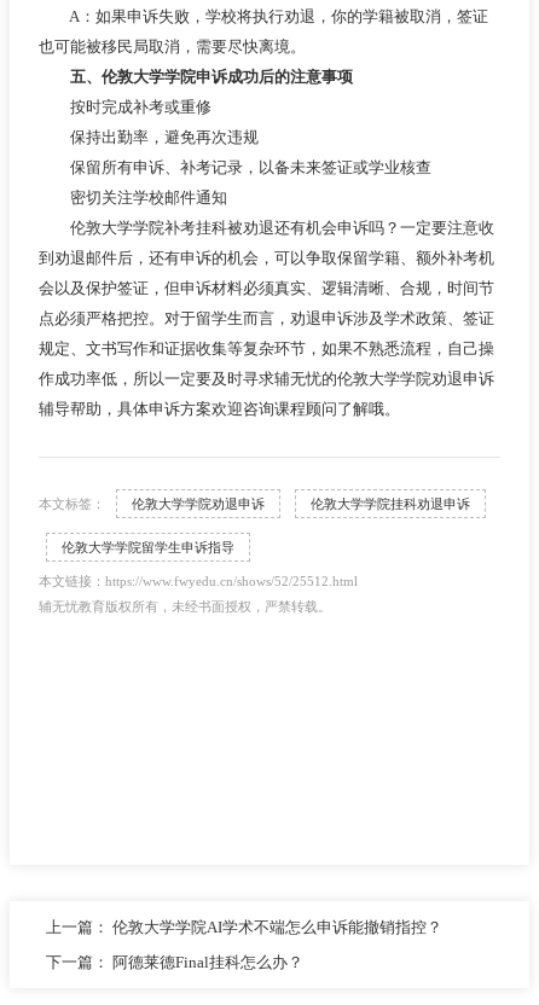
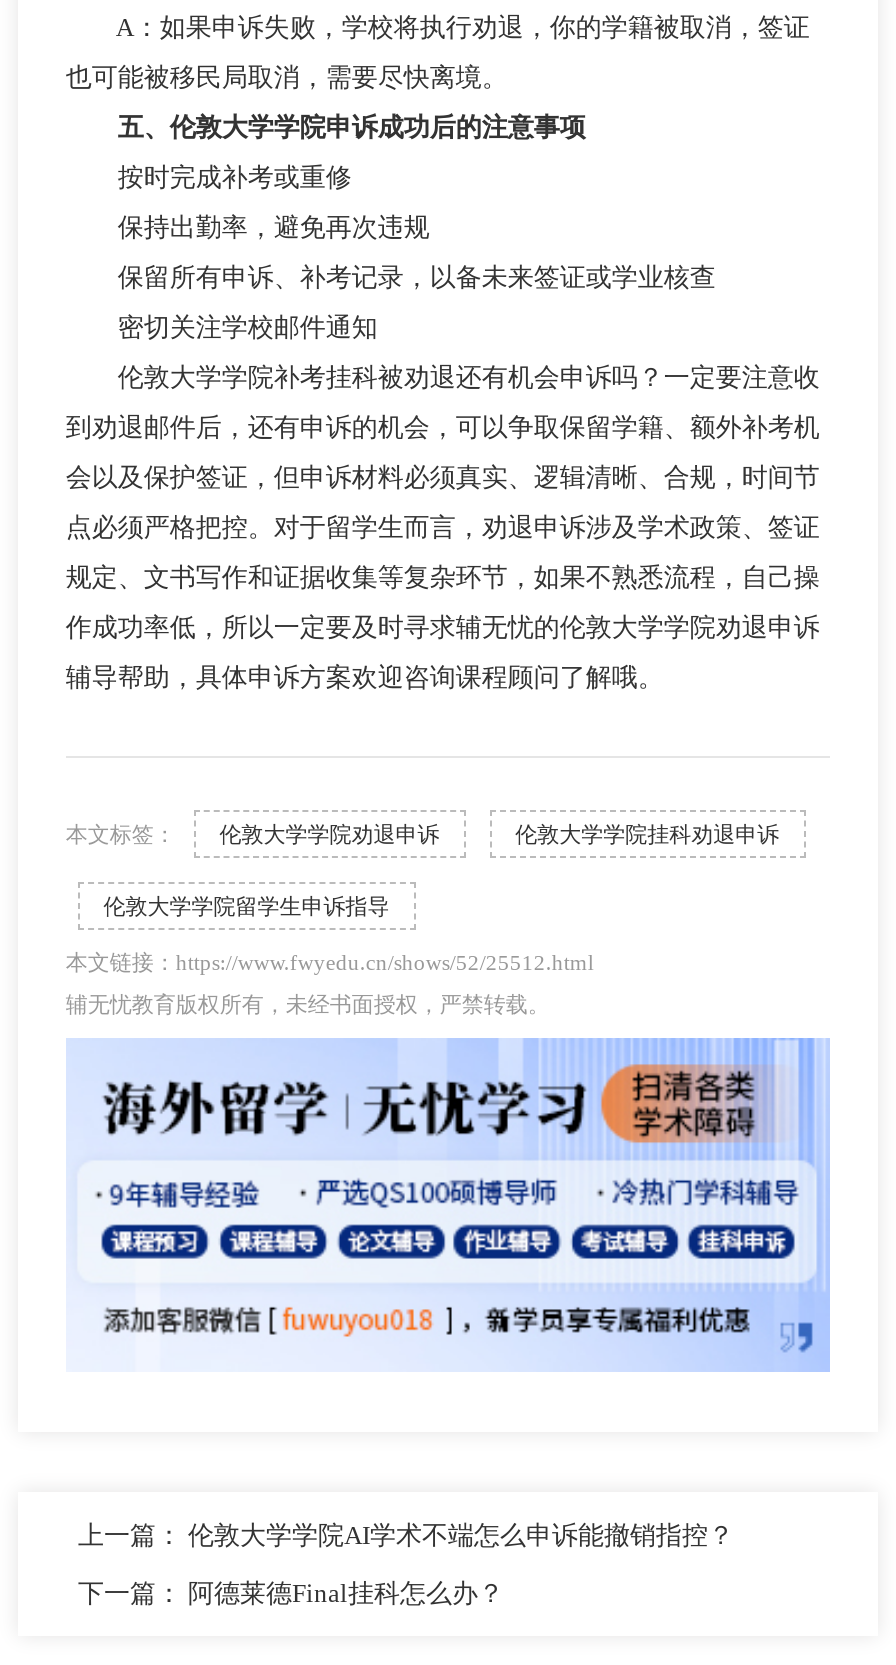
none -> [66,1036,832,1374] [image]

